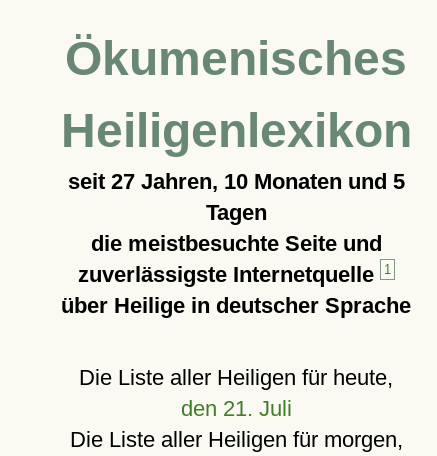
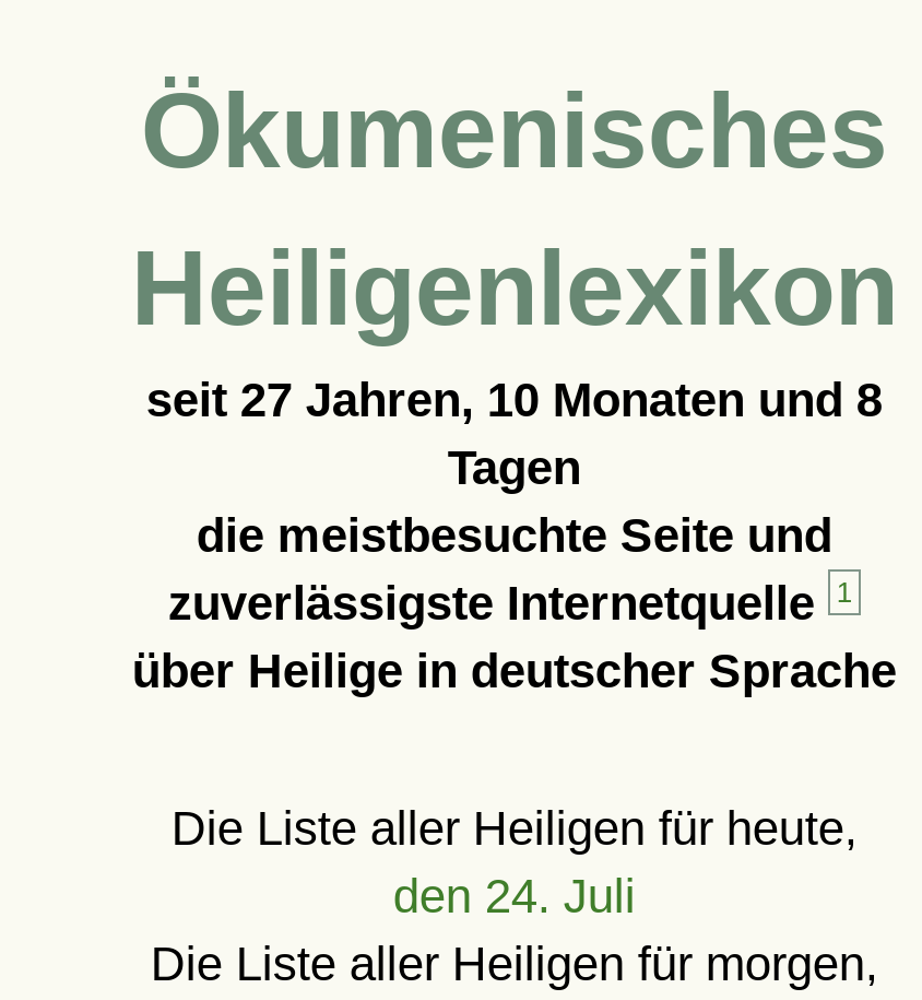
[68,169,405,194] seit 27 Jahren, 10 Monaten und 5 -> [146,373,882,427] seit 27 Jahren, 10 Monaten und 8
[181,396,292,421] den 21. Juli -> [393,869,636,923] den 24. Juli

